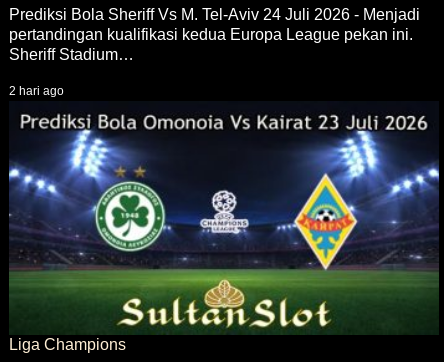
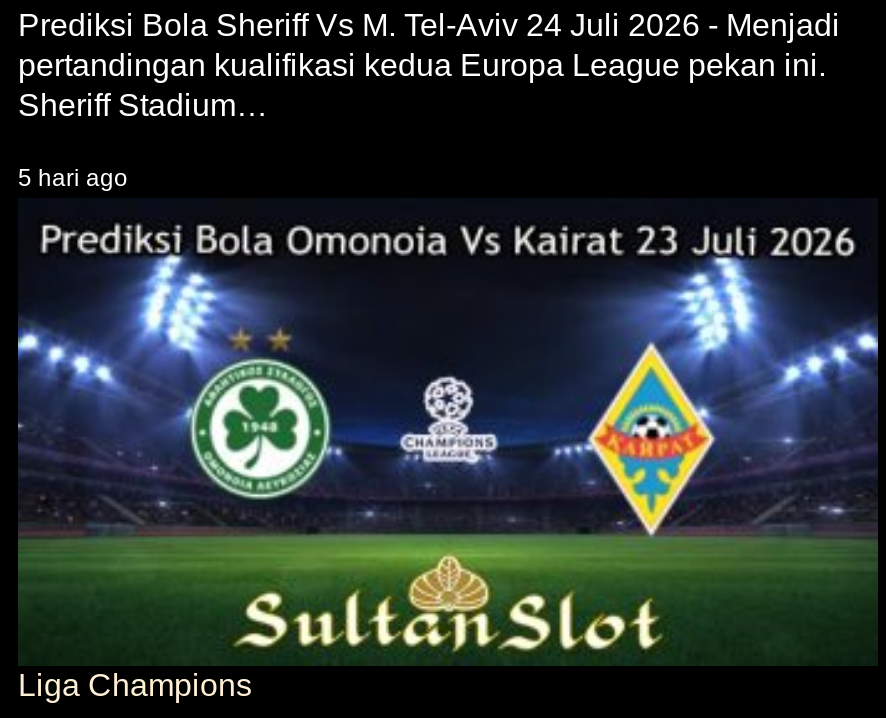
[9,84,64,98] 2 hari ago -> [18,165,128,193] 5 hari ago

